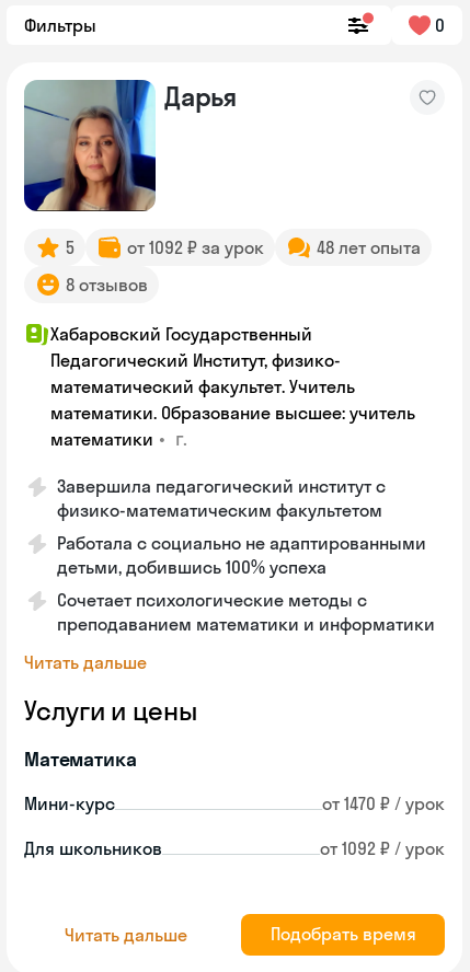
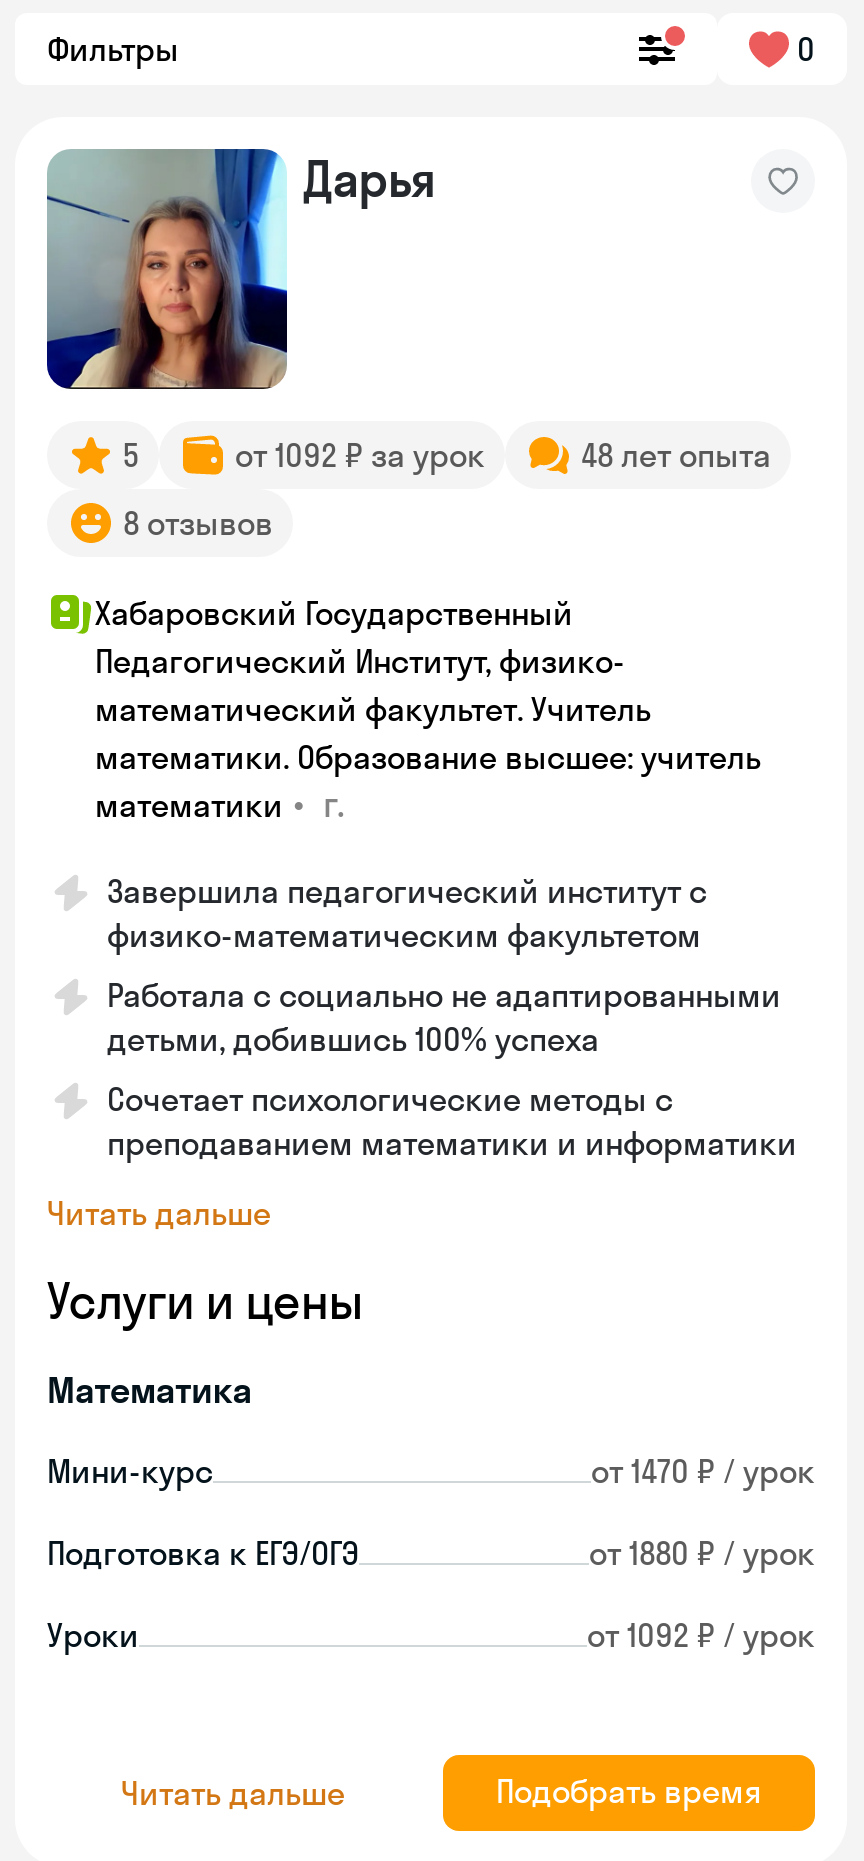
[24,837,162,859] Для школьников -> [47,1533,815,1655] Подготовка к ЕГЭ/ОГЭ | от 1880 ₽ / урок | Уроки

